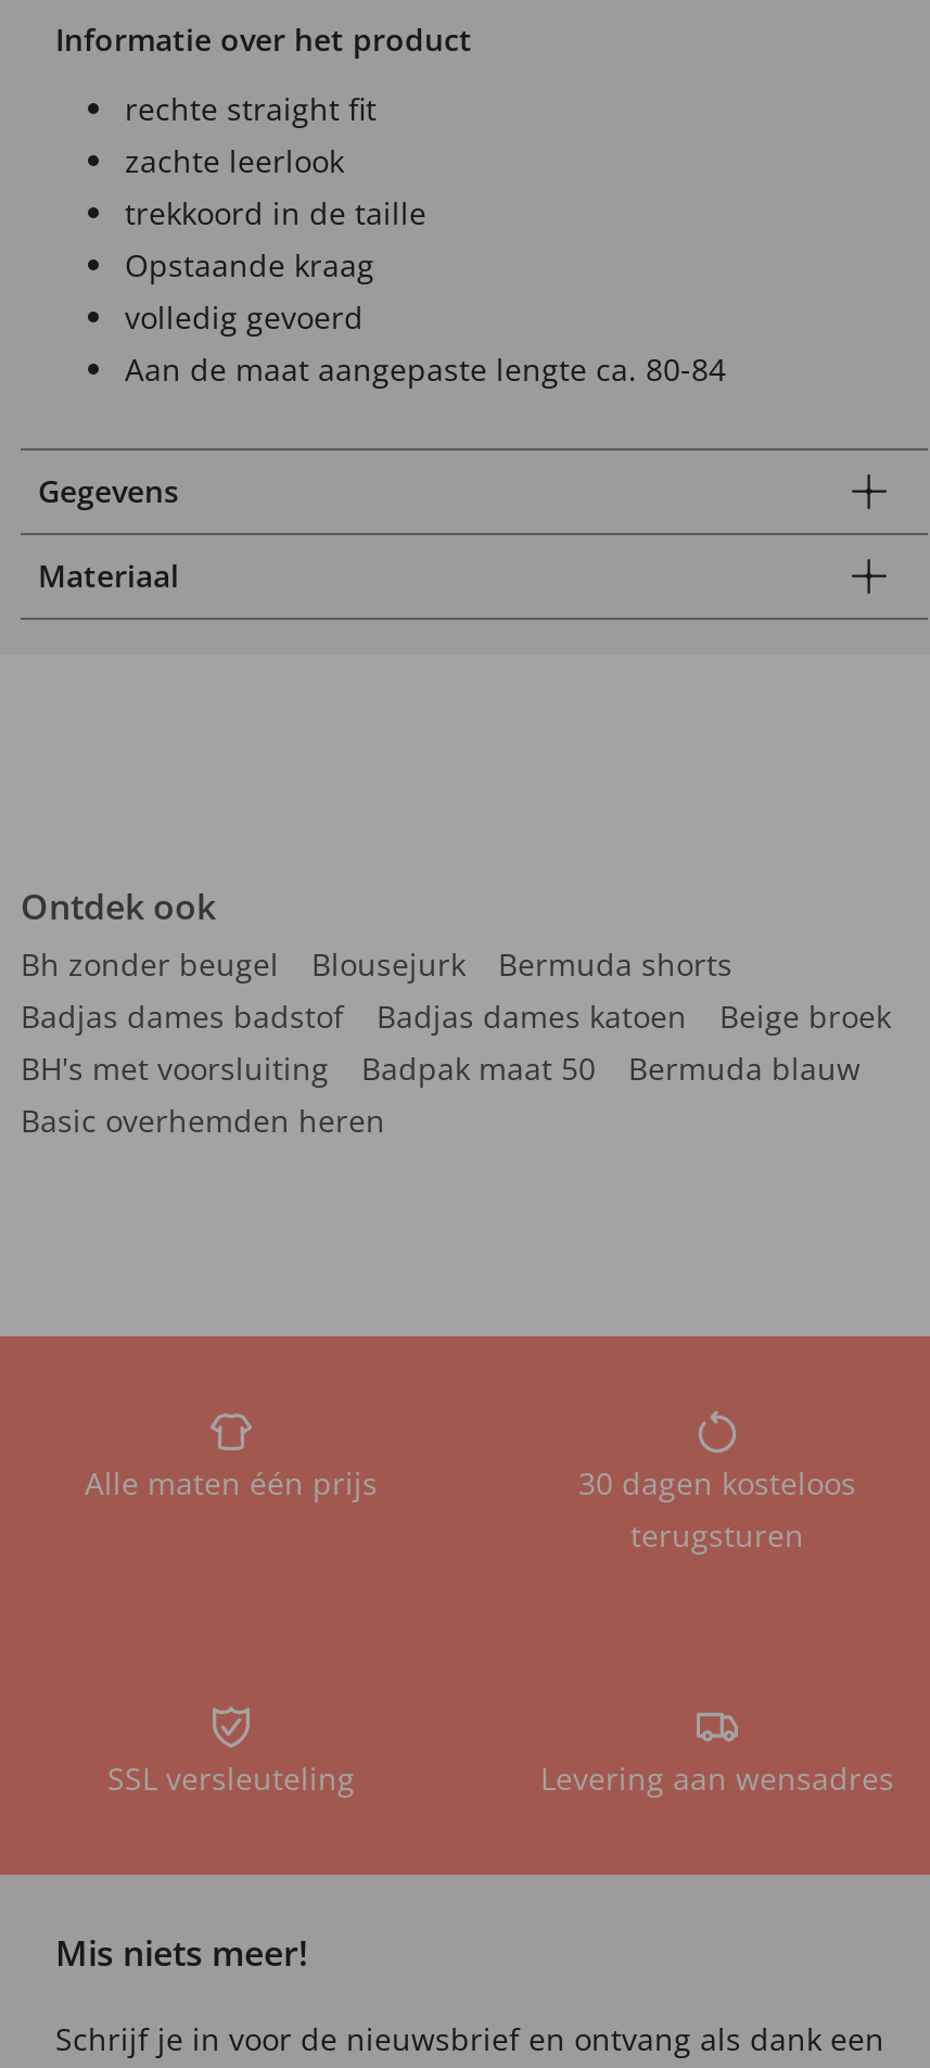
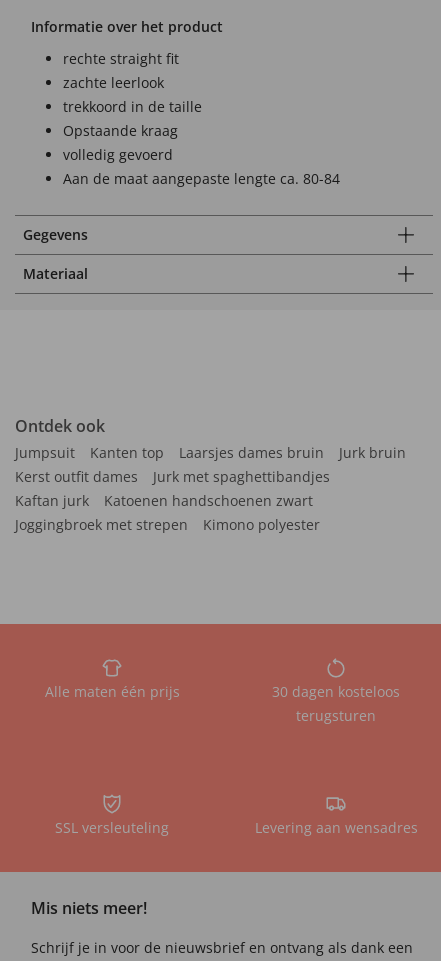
[21,943,891,1141] Bh zonder beugel | Blousejurk | Bermuda shorts | Badjas dames badstof | Badjas dames katoen | Beige broek | BH's met voorsluiting | Badpak maat 50 | Bermuda blauw | Basic overhemden heren -> [15,443,406,534] Jumpsuit | Kanten top | Laarsjes dames bruin | Jurk bruin | Kerst outfit dames | Jurk met spaghettibandjes | Kaftan jurk | Katoenen handschoenen zwart | Joggingbroek met strepen | Kimono polyester

